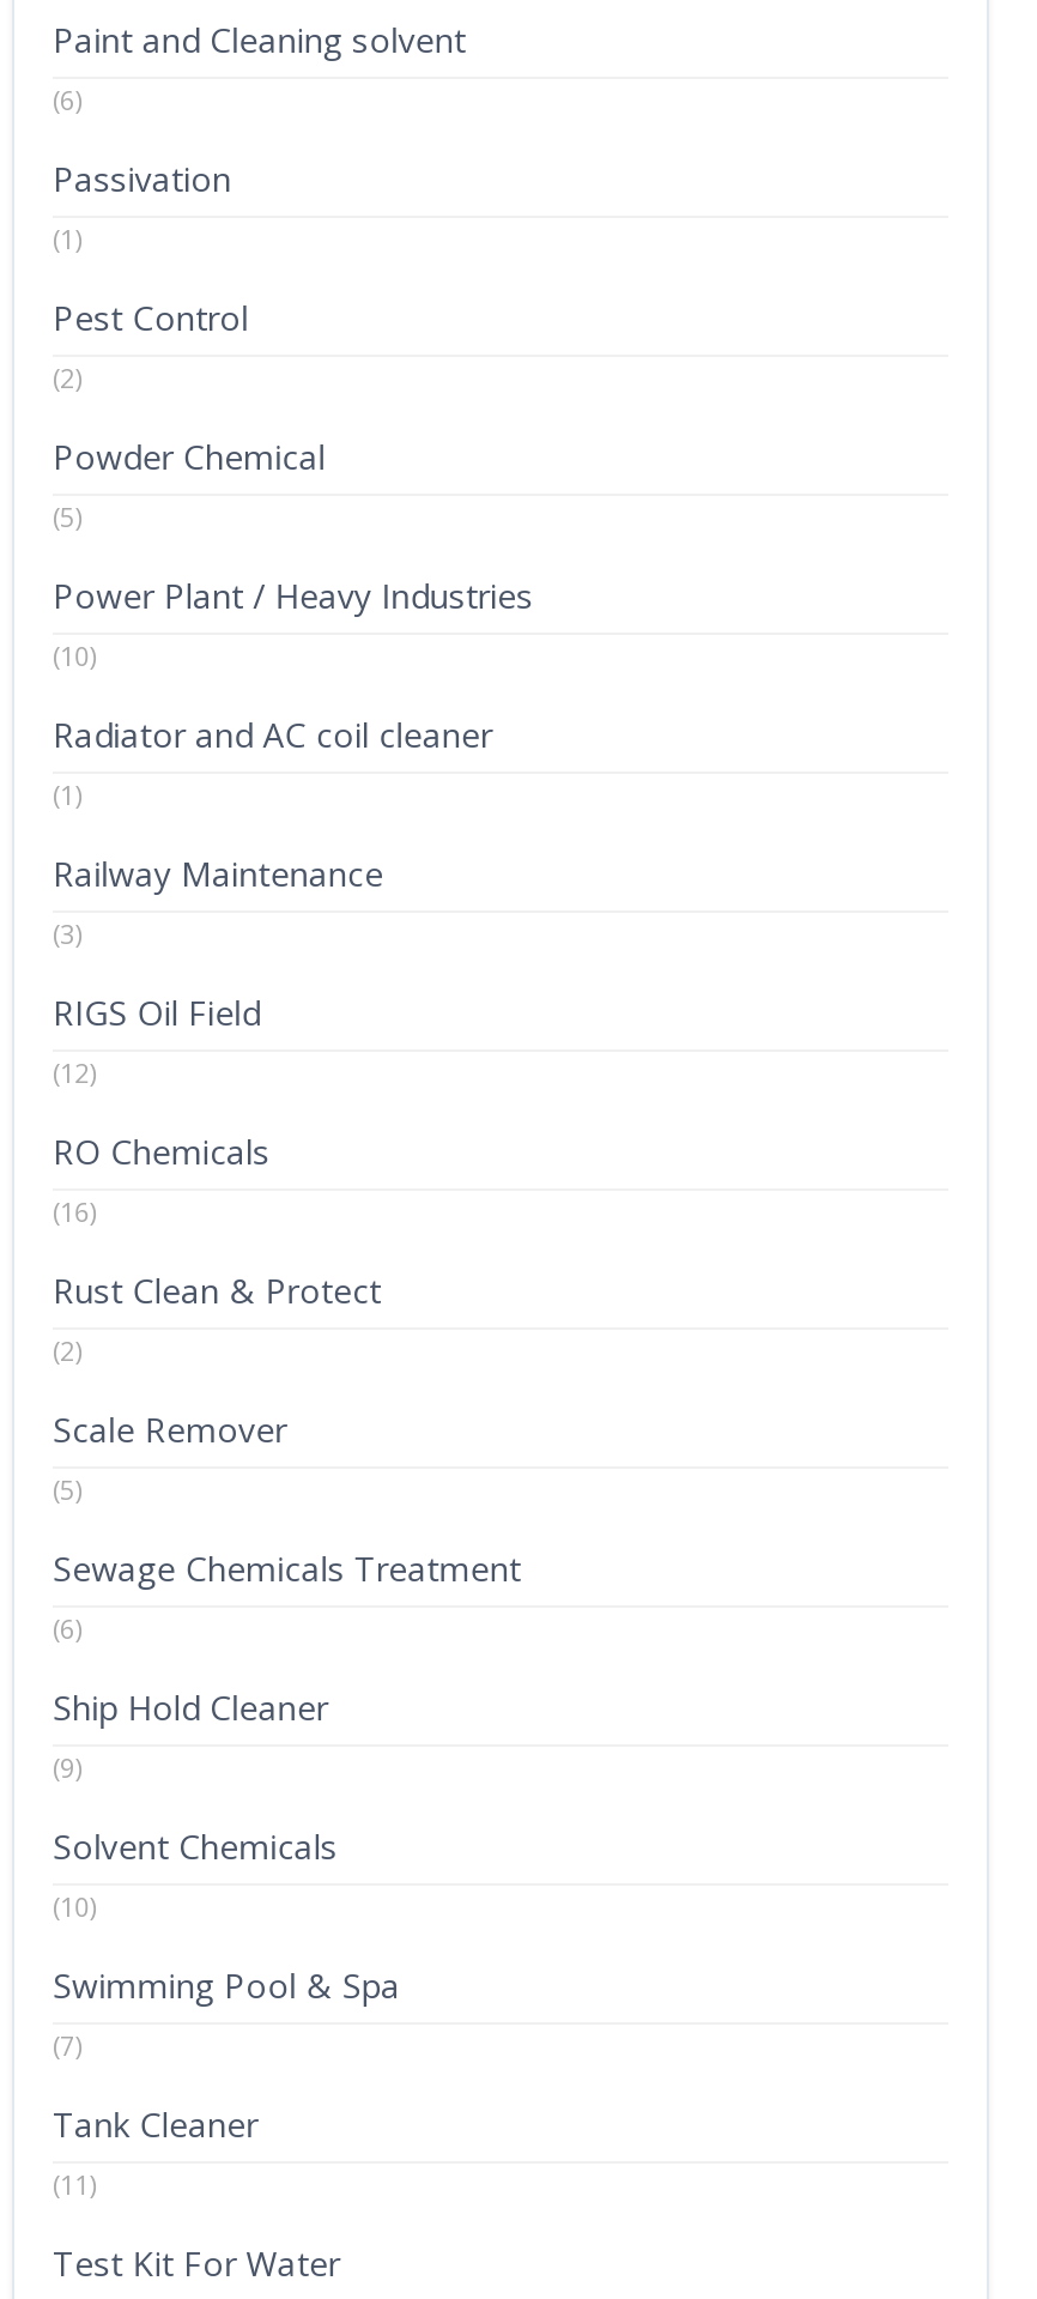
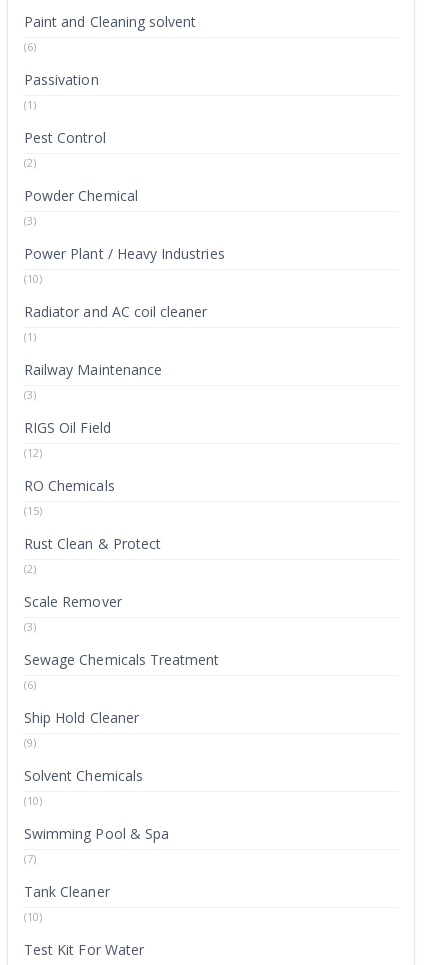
[53,498,82,534] (5) -> [24,213,36,228] (3)
[53,1193,96,1229] (16) -> [24,503,42,518] (15)
[53,1471,82,1507] (5) -> [24,619,36,634] (3)
[53,2166,96,2202] (11) -> [24,909,42,924] (10)

